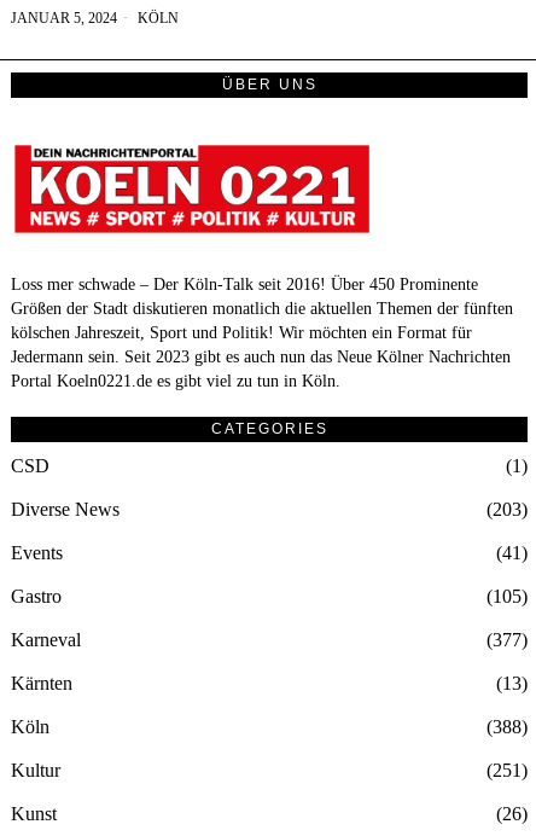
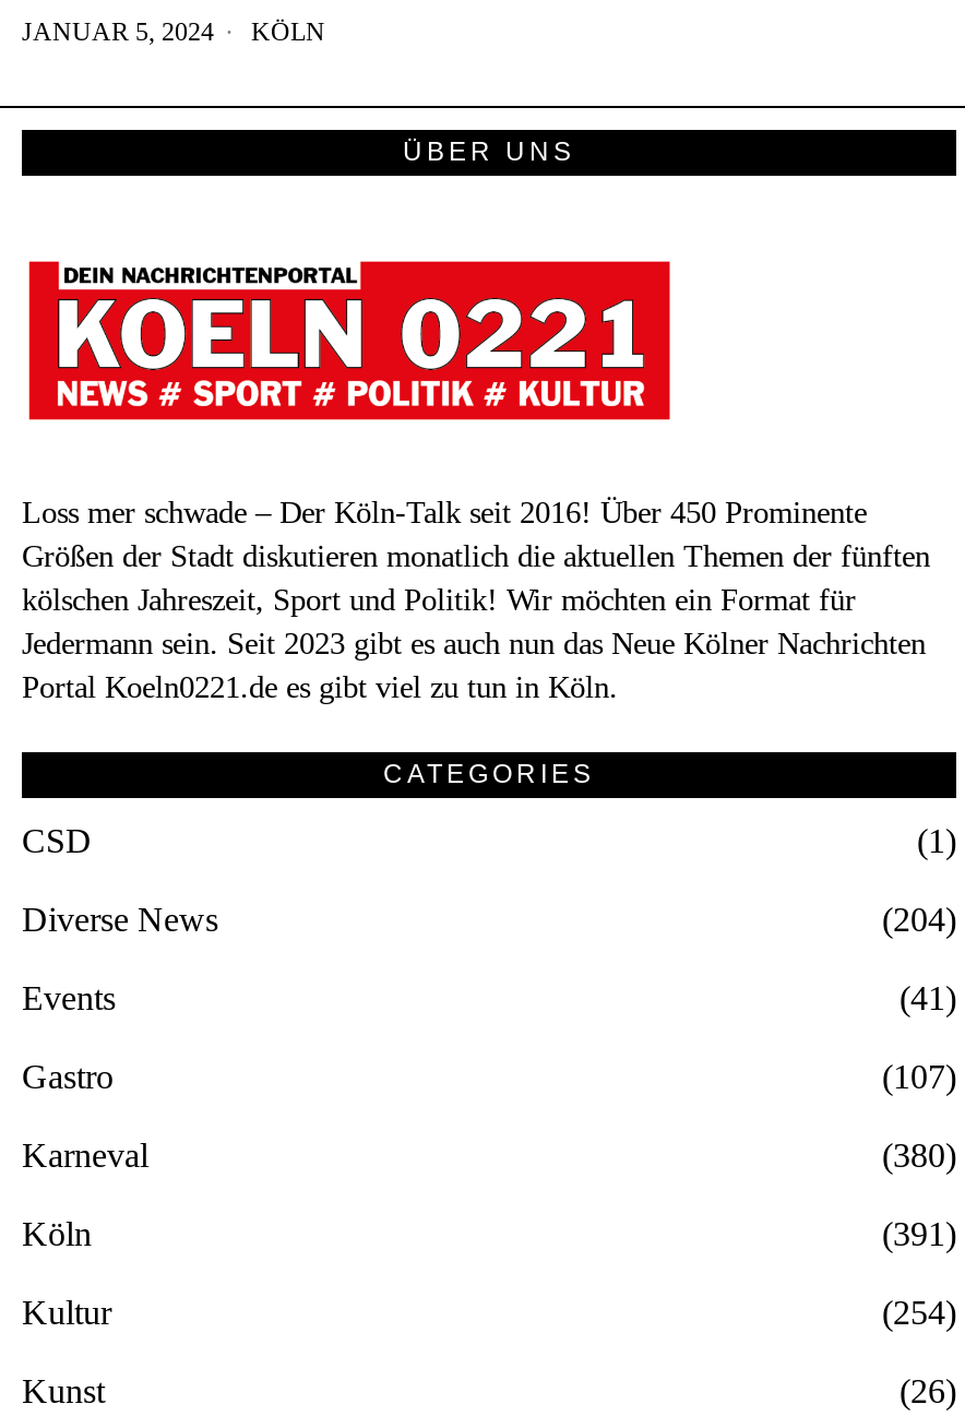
[493,499,522,520] 203 -> [893,901,945,938] 204
[493,586,522,607] 105 -> [893,1058,945,1095] 107
[11,630,522,694] 377 | Kärnten | 13 -> [893,1137,945,1174] 380
[493,717,522,737] 388 -> [893,1215,945,1252] 391
[493,760,522,781] 251 -> [893,1294,945,1331] 254

